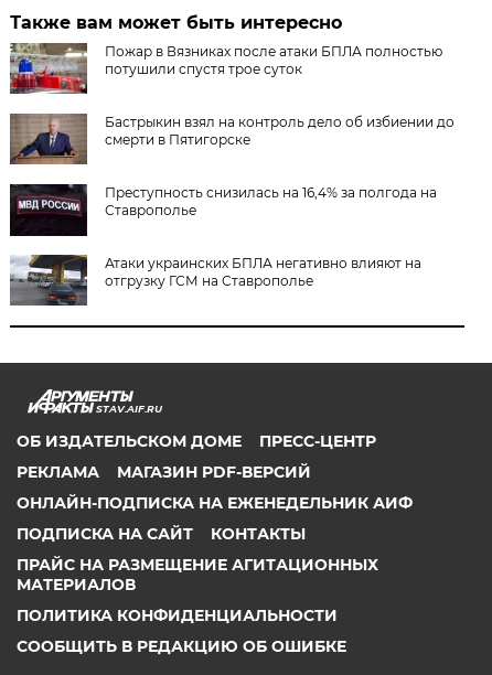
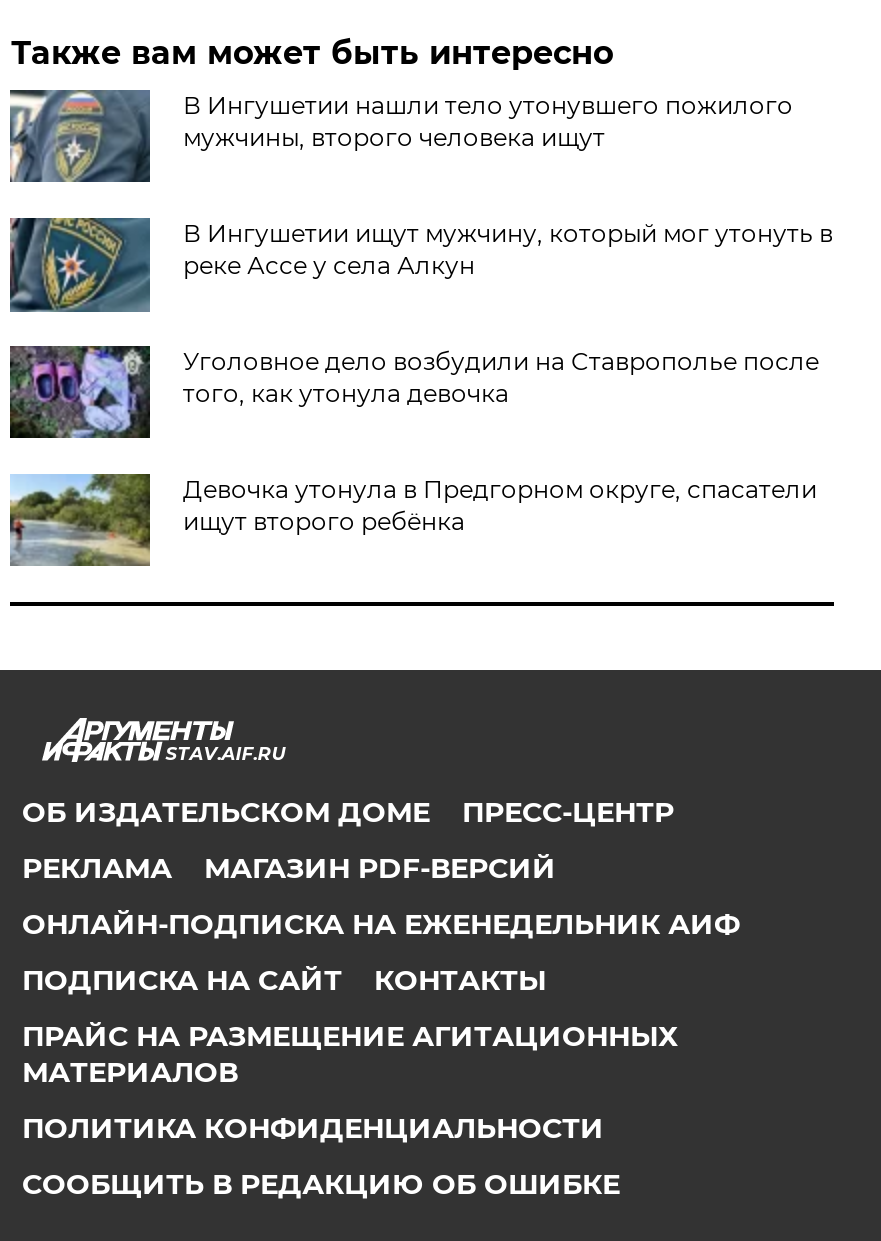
[10,42,443,95] [image] | Пожар в Вязниках после атаки БПЛА полностью | потушили спустя трое суток -> [10,88,793,184] [image] | В Ингушетии нашли тело утонувшего пожилого | мужчины, второго человека ищут
[10,113,455,165] [image] | Бастрыкин взял на контроль дело об избиении до | смерти в Пятигорске -> [10,216,833,314] [image] | В Ингушетии ищут мужчину, который мог утонуть в | реке Ассе у села Алкун
[10,183,437,237] [image] | Преступность снизилась на 16,4% за полгода на | Ставрополье -> [10,344,819,440] [image] | Уголовное дело возбудили на Ставрополье после | того, как утонула девочка
[10,254,422,306] [image] | Атаки украинских БПЛА негативно влияют на | отгрузку ГСМ на Ставрополье -> [10,472,817,566] [image] | Девочка утонула в Предгорном округе, спасатели | ищут второго ребёнка

